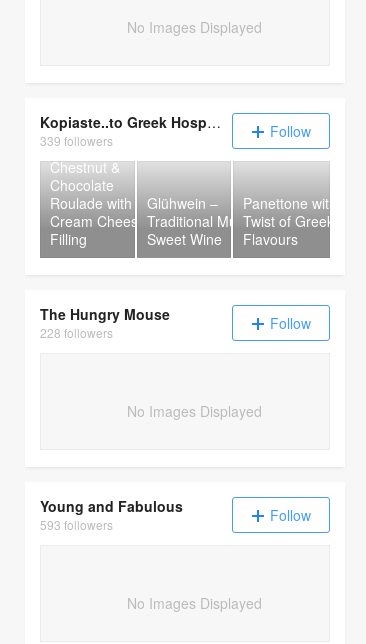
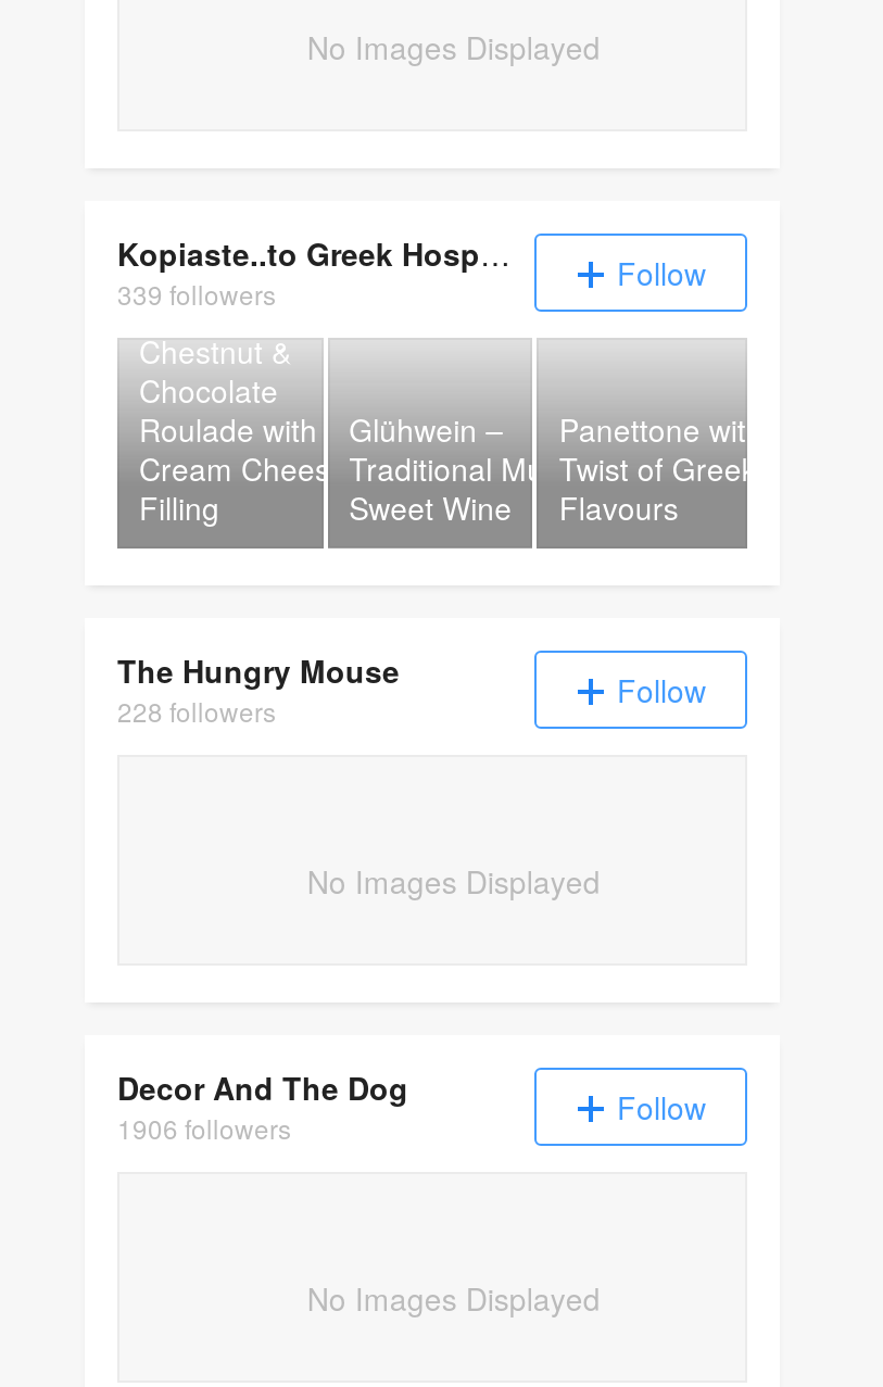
[40,496,183,533] Young and Fabulous | 593 followers -> [117,1066,408,1146] Decor And The Dog | 1906 followers

